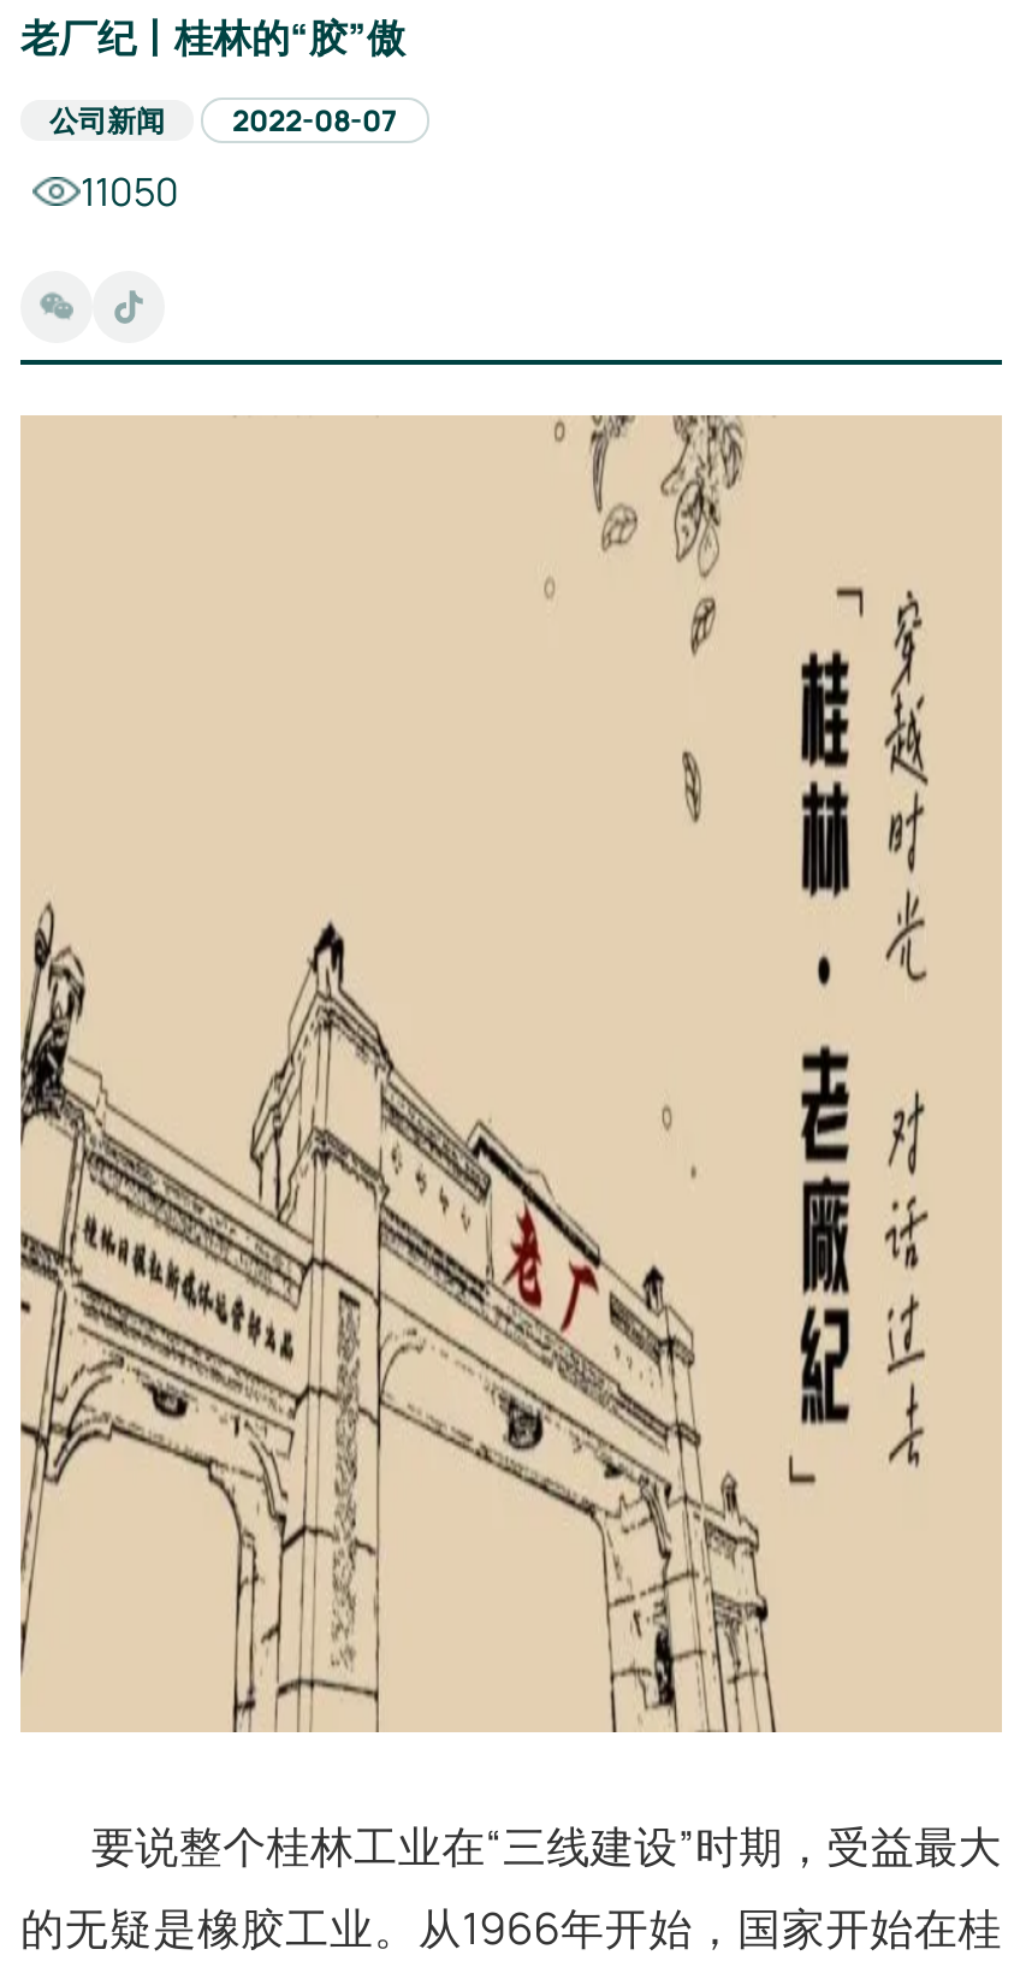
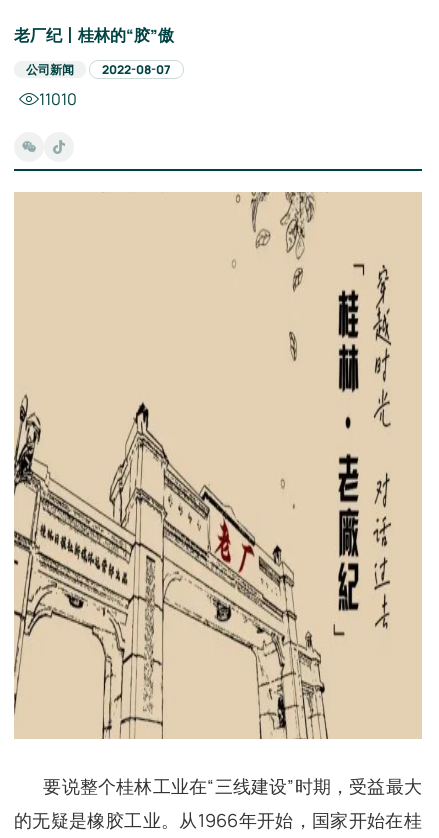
[81,164,179,217] 11050 -> [39,87,77,109] 11010

